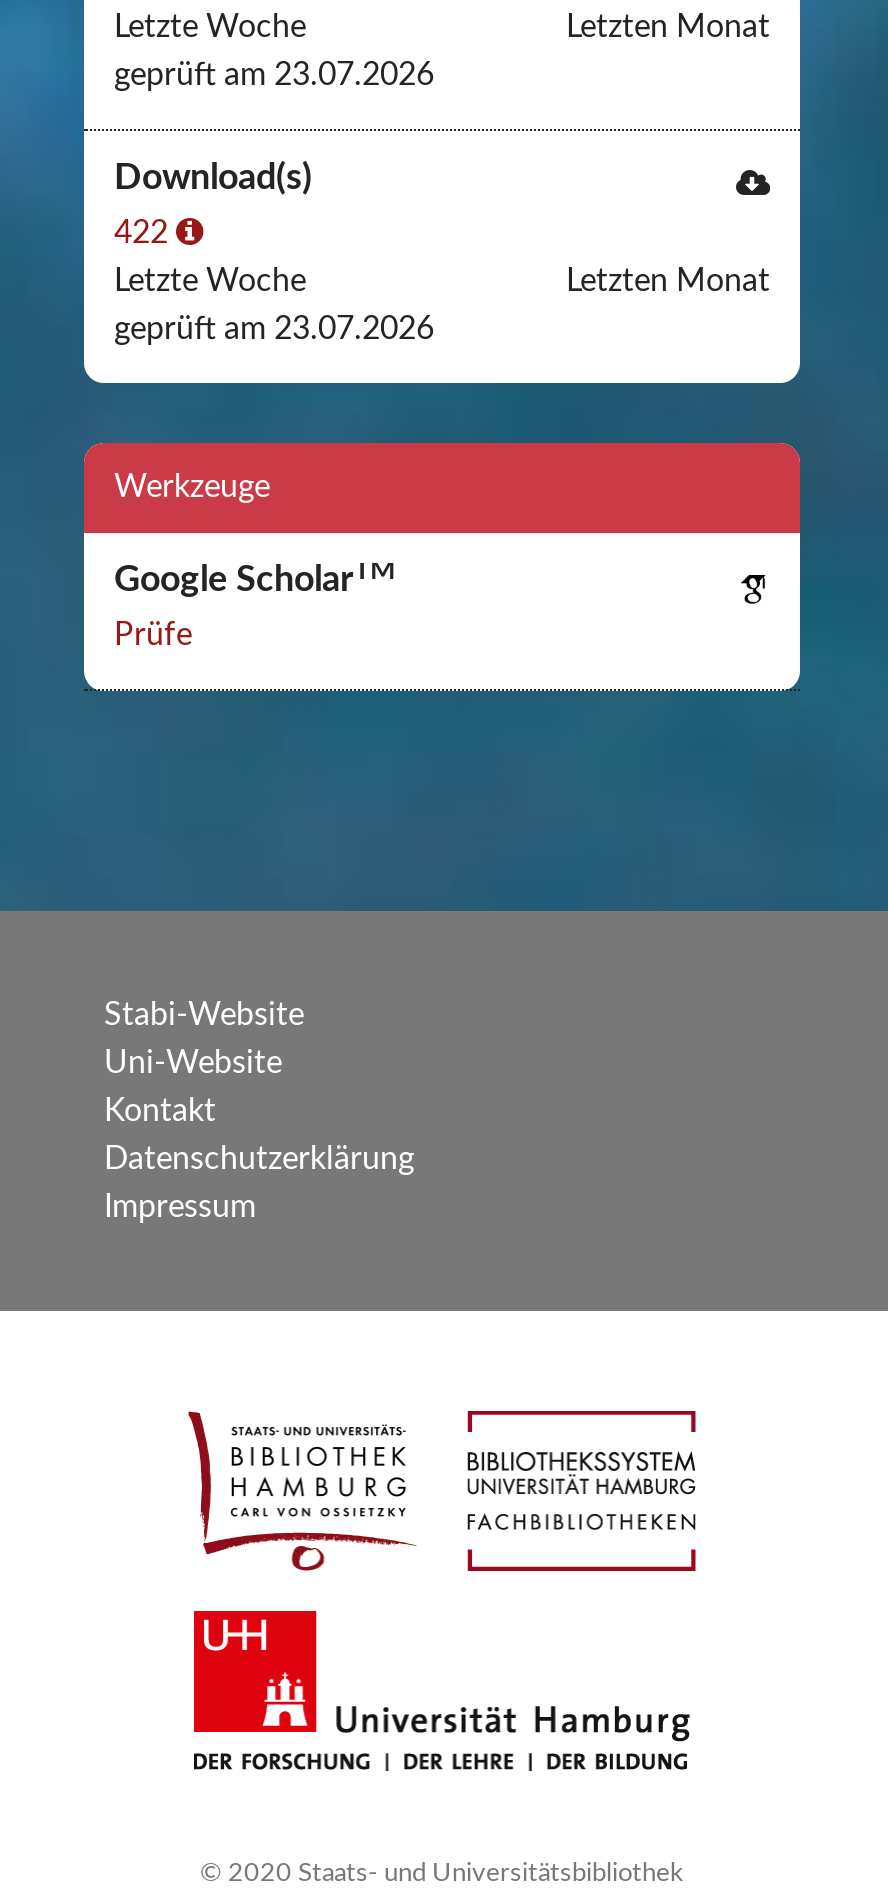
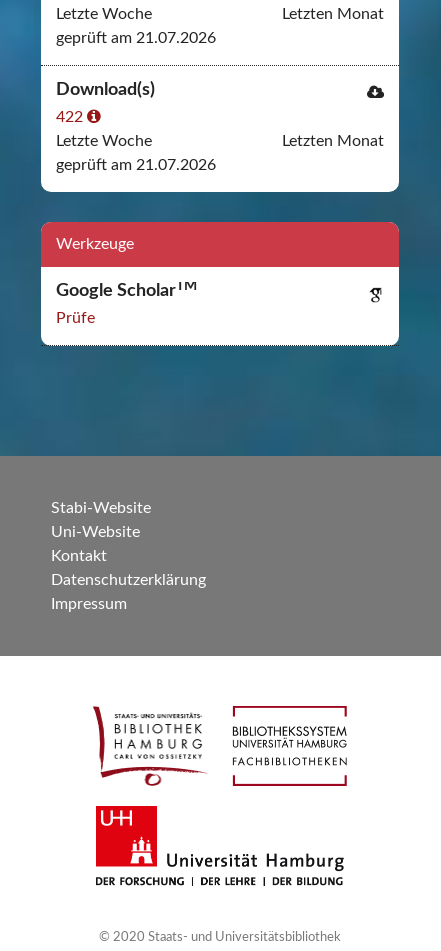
[114,60,434,92] geprüft am 23.07.2026 -> [56,30,216,46] geprüft am 21.07.2026
[114,314,434,346] geprüft am 23.07.2026 -> [56,157,216,173] geprüft am 21.07.2026

